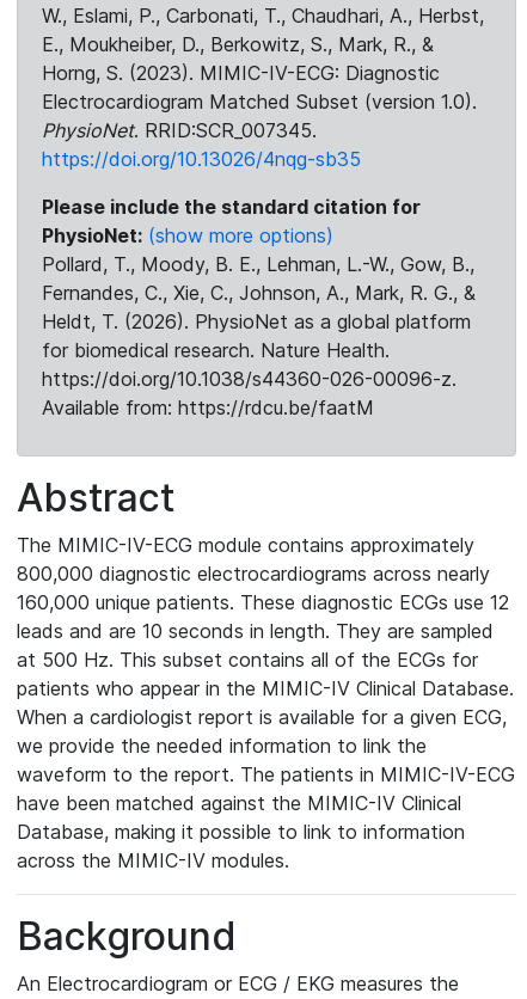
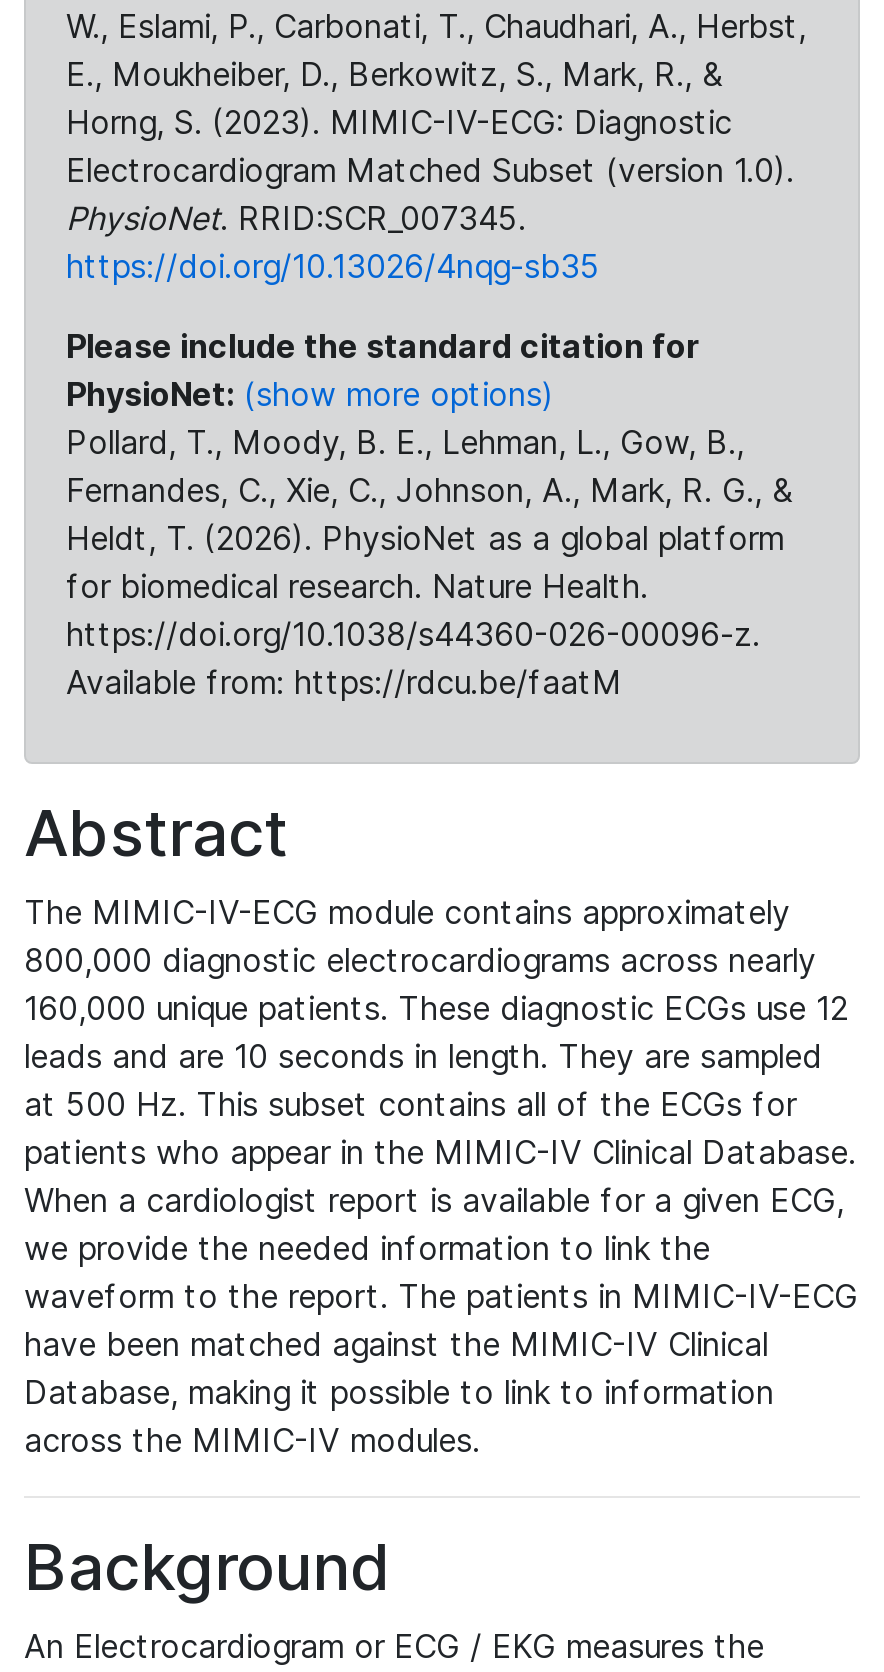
[42,252,474,276] Pollard, T., Moody, B. E., Lehman, L.-W., Gow, B., -> [66,422,744,462] Pollard, T., Moody, B. E., Lehman, L., Gow, B.,

